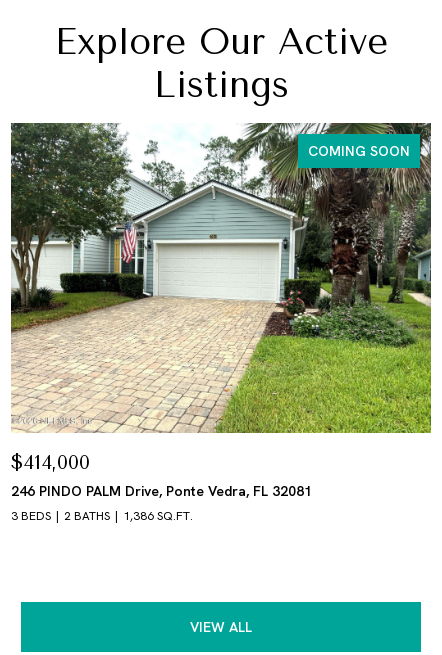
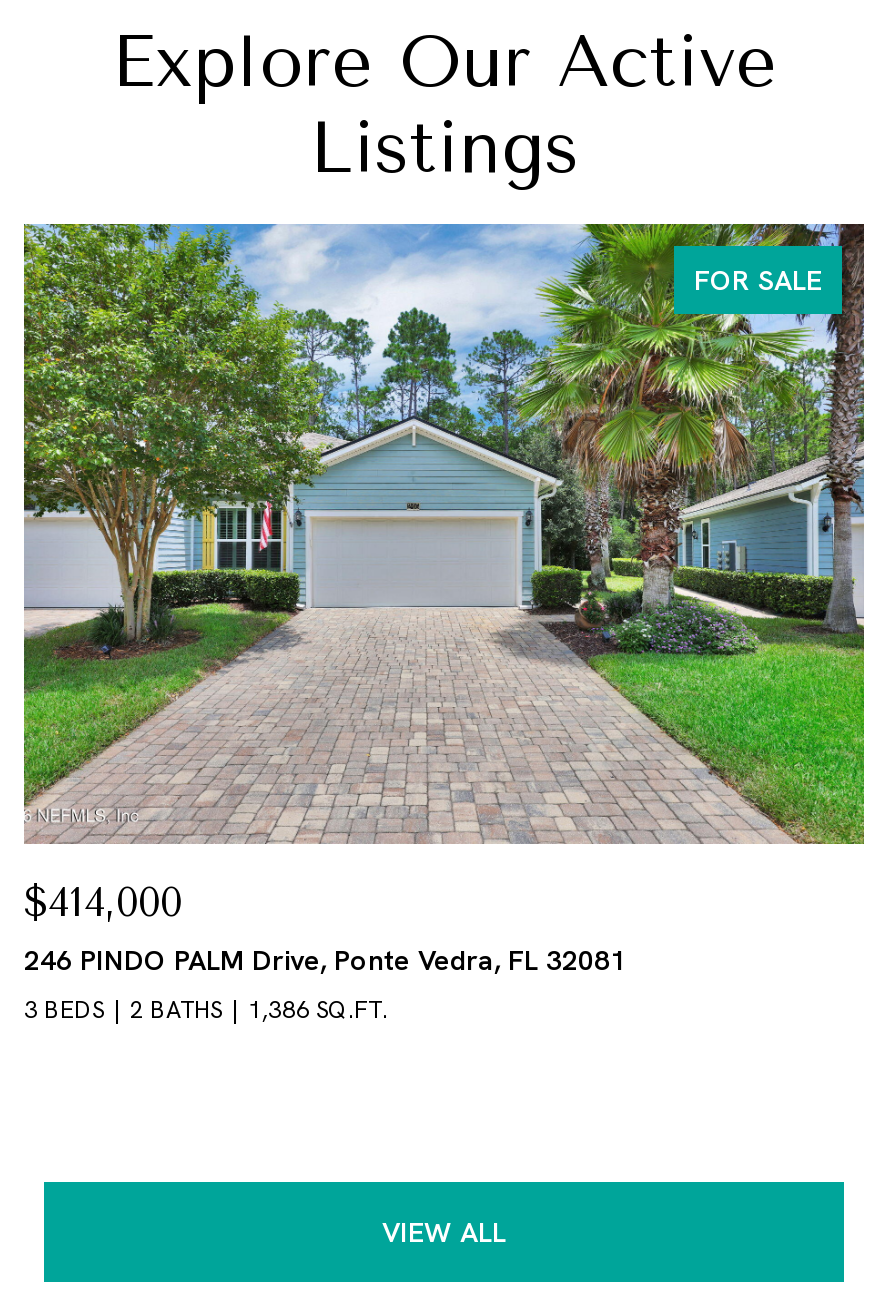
[10,122,432,434] [image] | COMING SOON -> [22,222,866,844] [image] | FOR SALE

